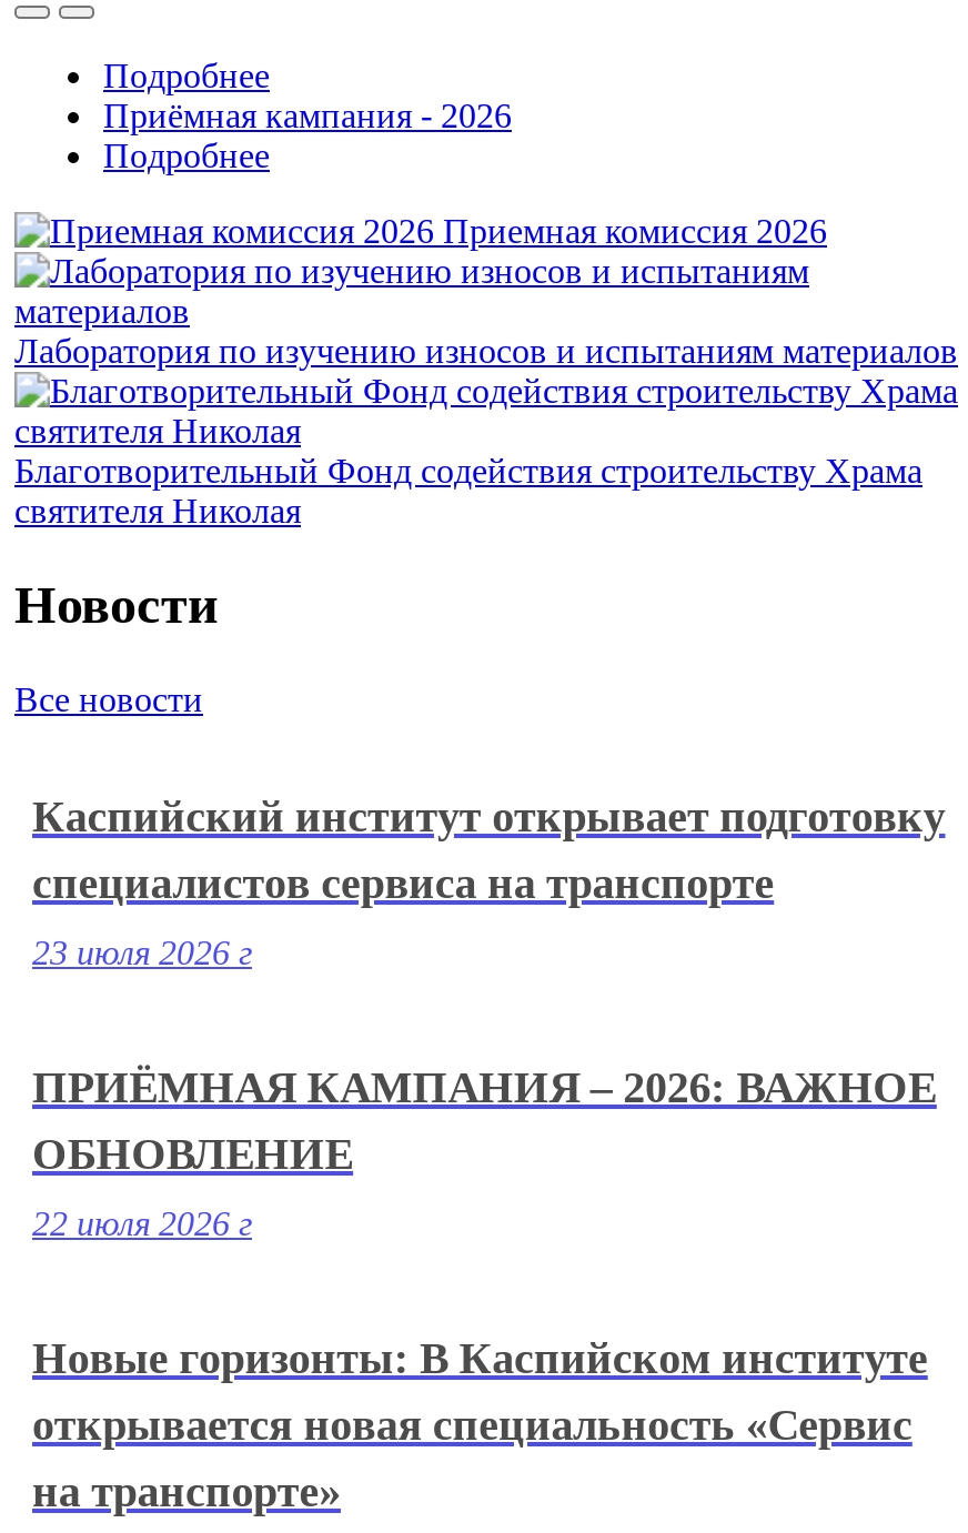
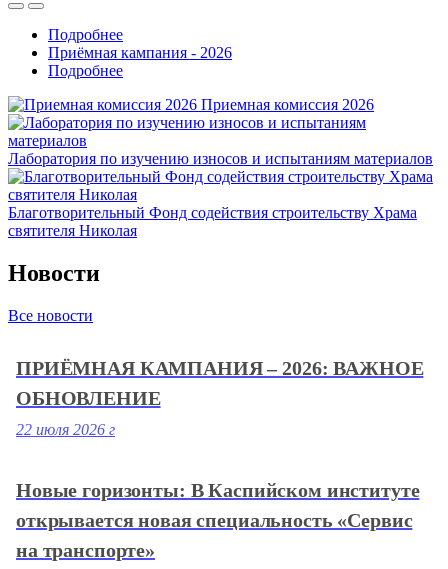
[32,791,945,971] Каспийский институт открывает подготовку | специалистов сервиса на транспорте | 23 июля 2026 г -> none

